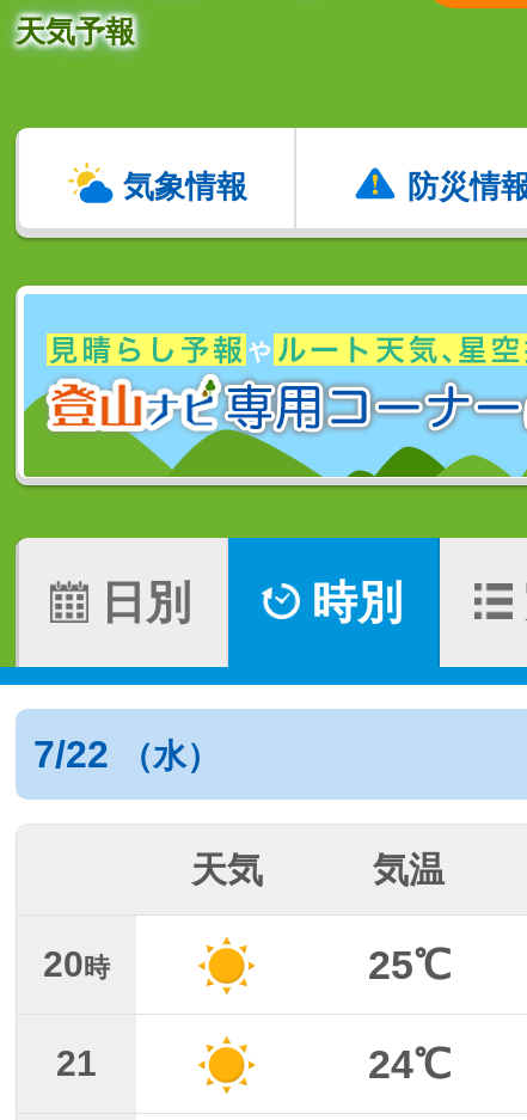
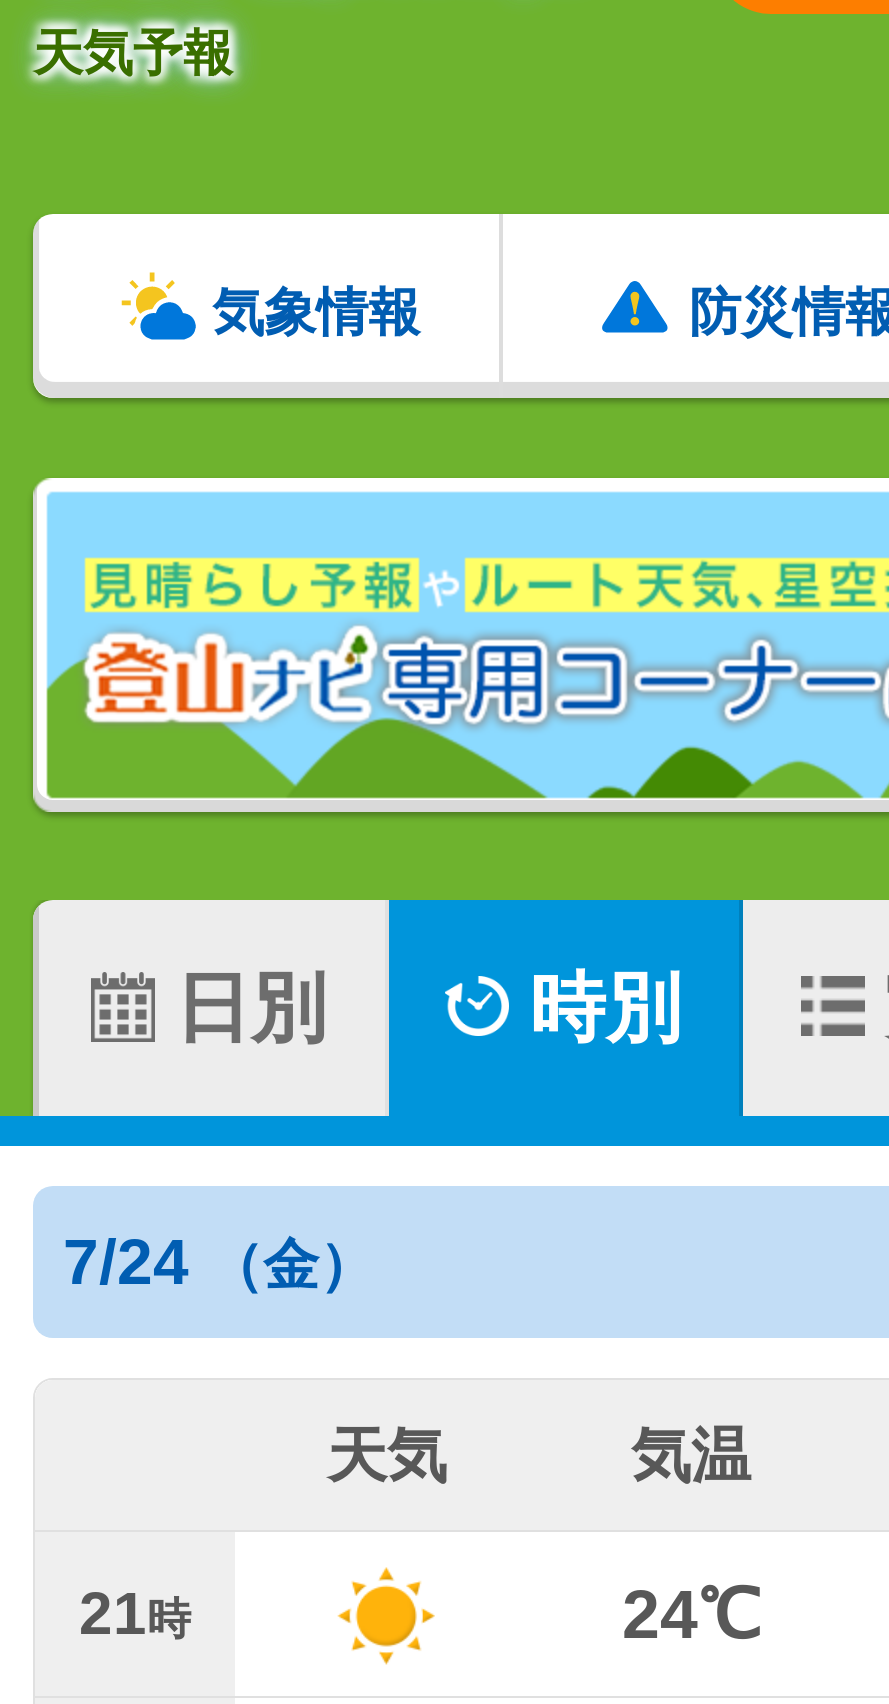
[33,733,220,776] 7/22（水） -> [63,1226,375,1298] 7/24（金）
[43,942,450,1083] 20時 | 25℃ | 21 -> [79,1580,191,1646] 21時

